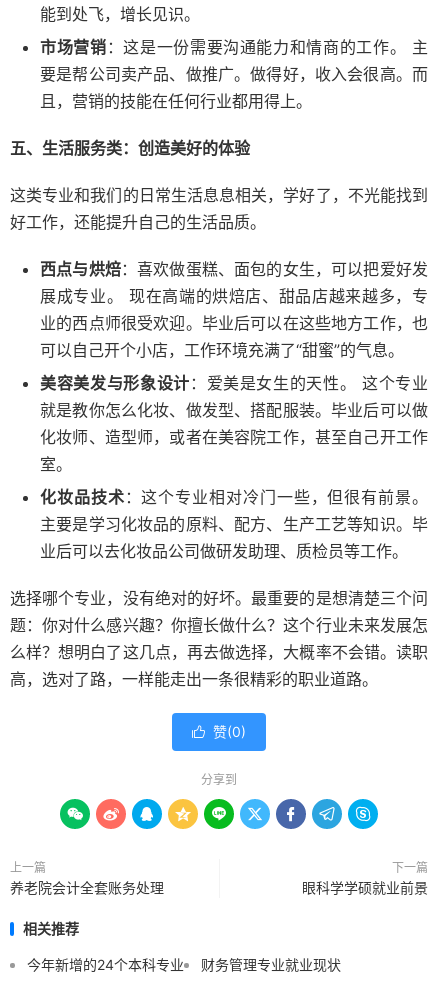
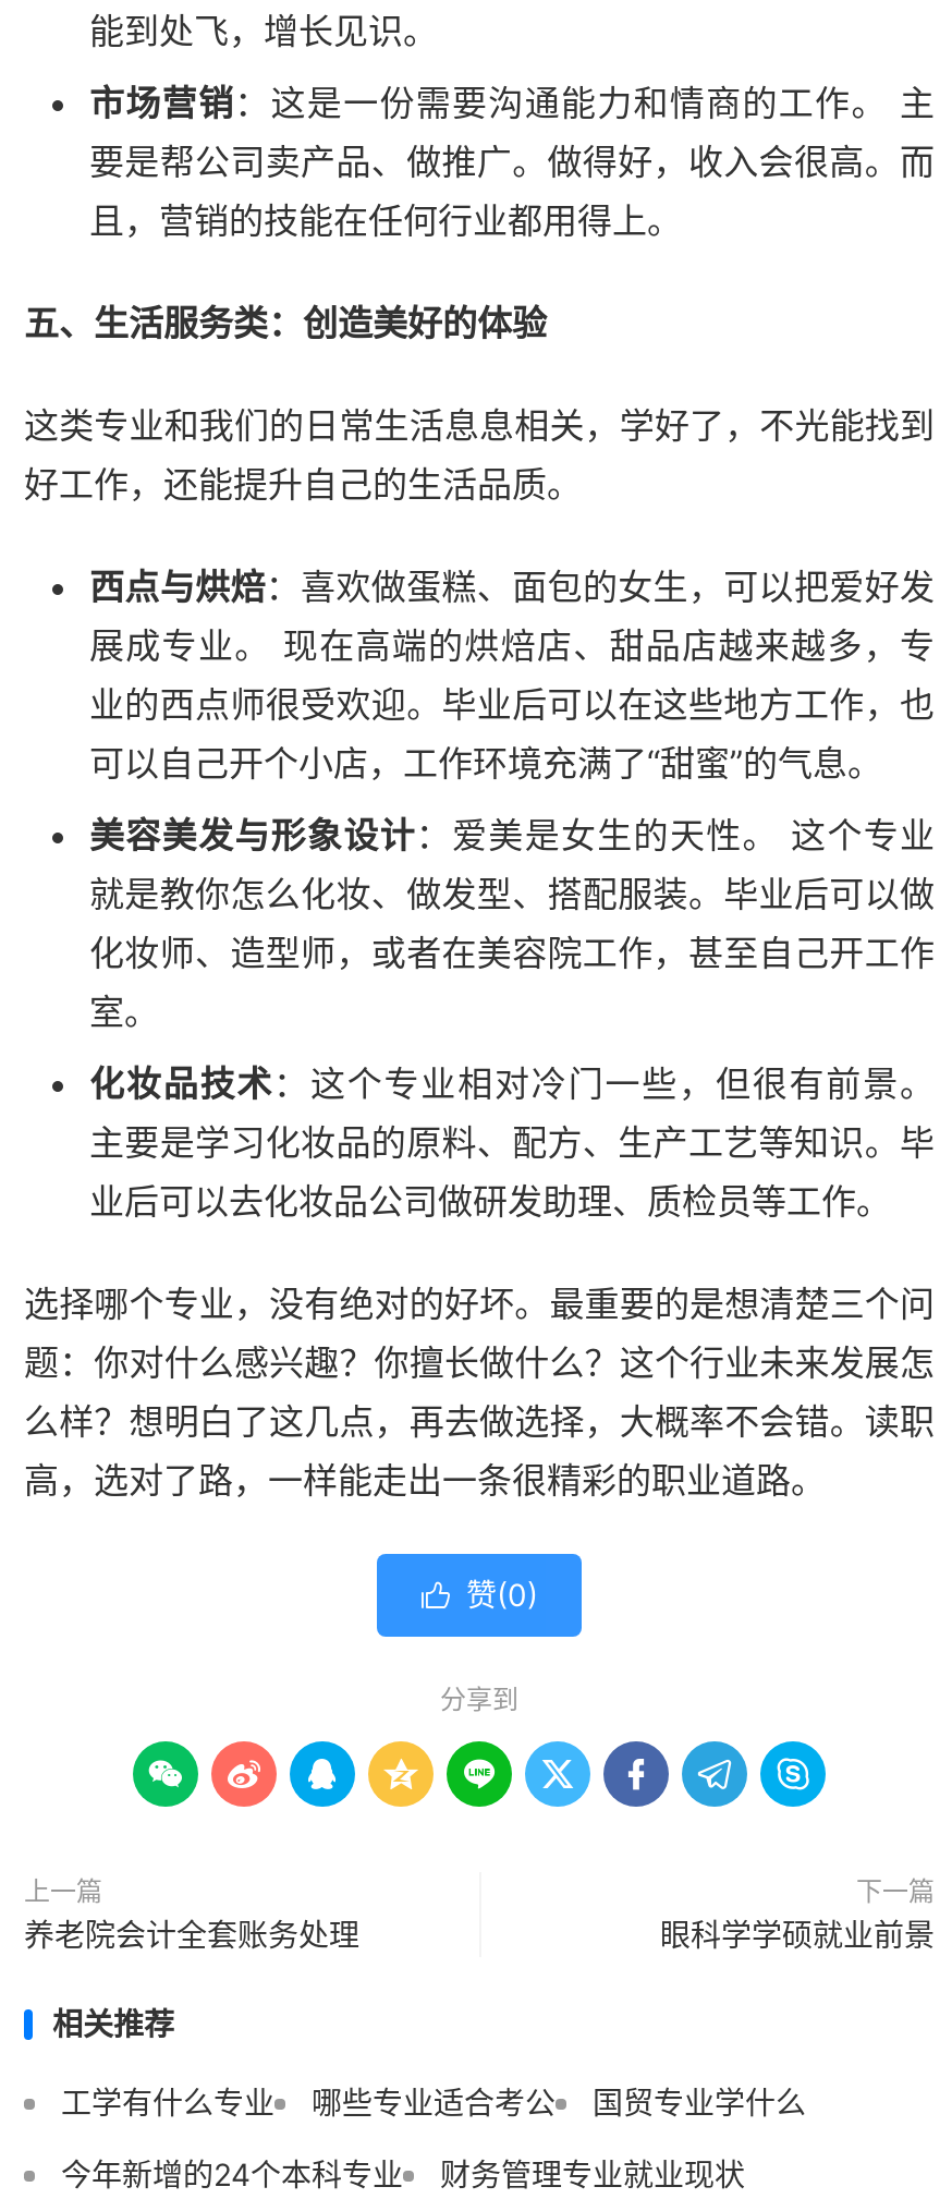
none -> [61,2084,806,2121] 工学有什么专业 | 哪些专业适合考公 | 国贸专业学什么

